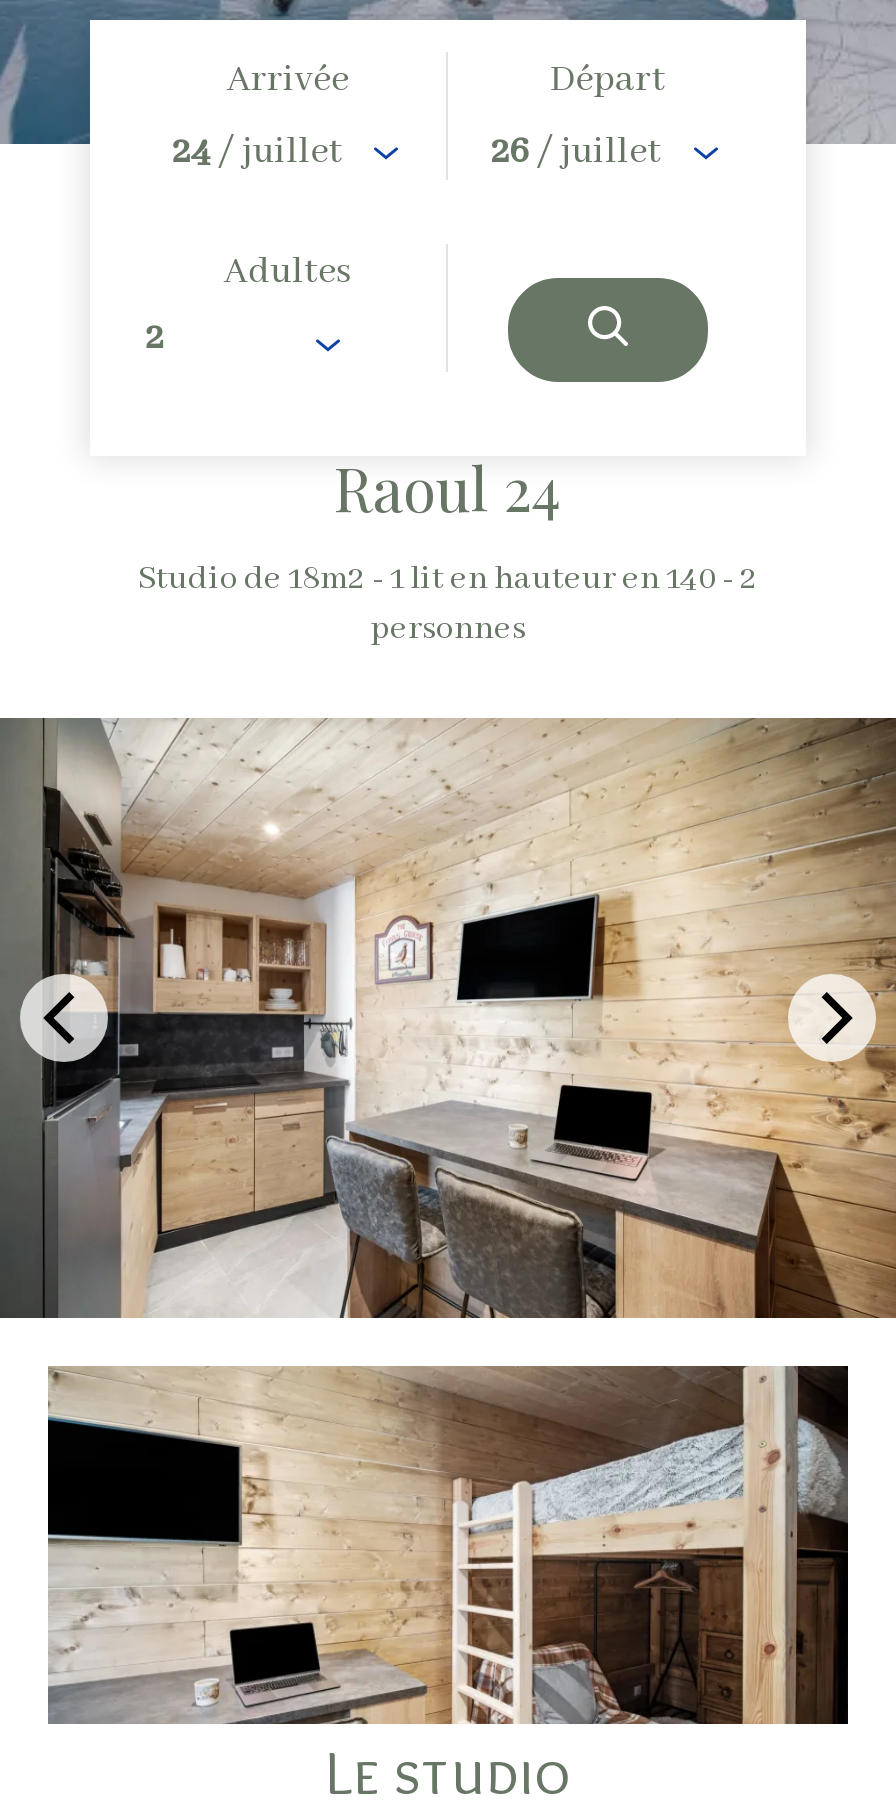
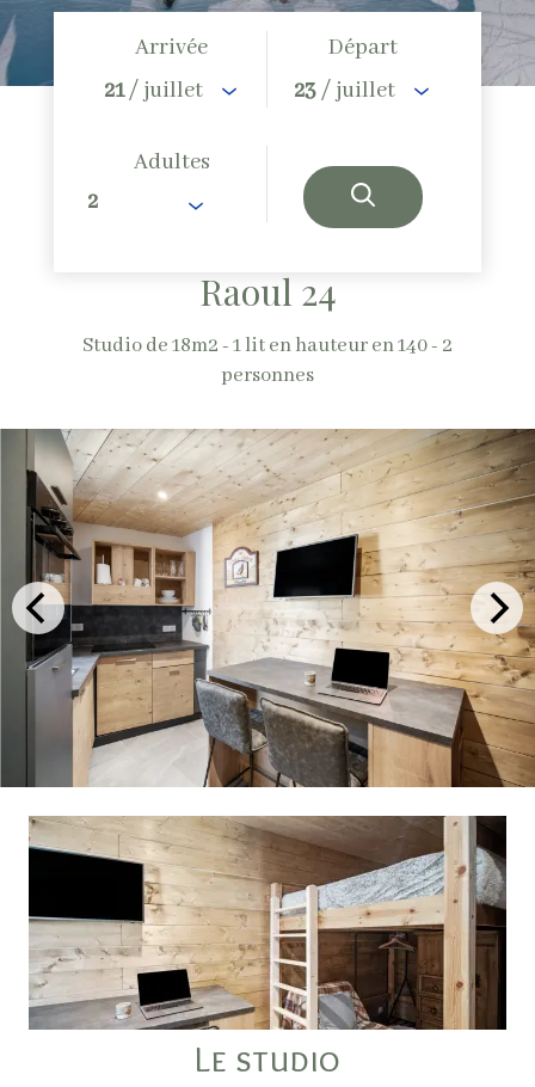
[172,128,342,176] 24 / juillet -> [103,76,203,105] 21 / juillet
[491,128,661,176] 26 / juillet -> [293,76,395,105] 23 / juillet

